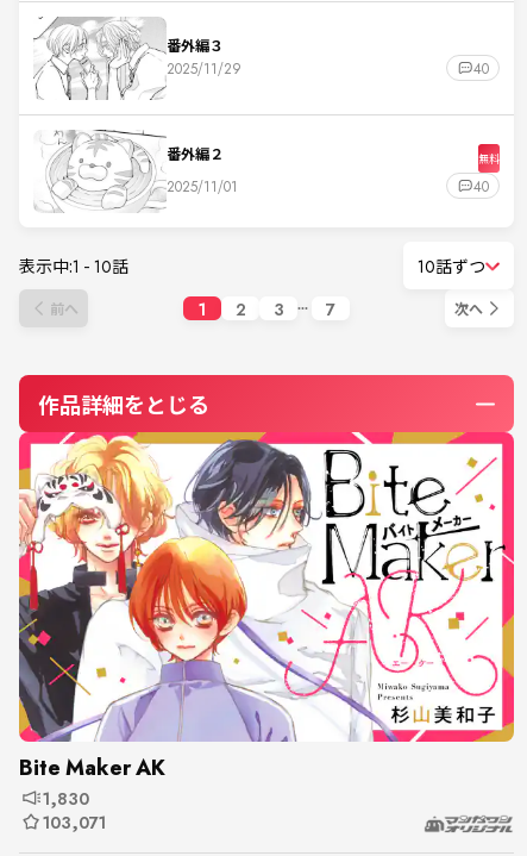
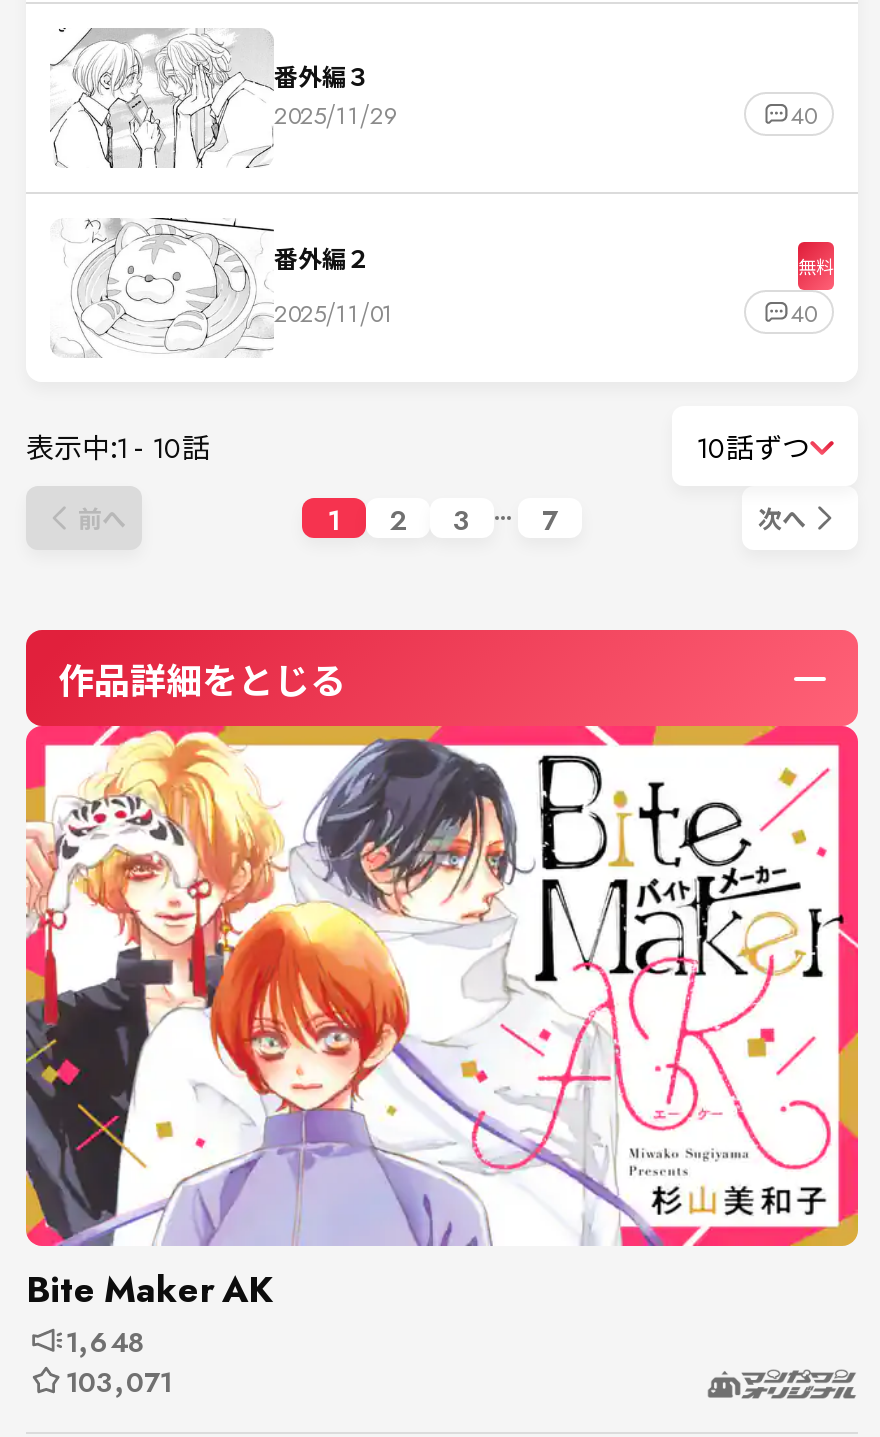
[43,786,89,810] 1,830 -> [66,1320,146,1360] 1,648

